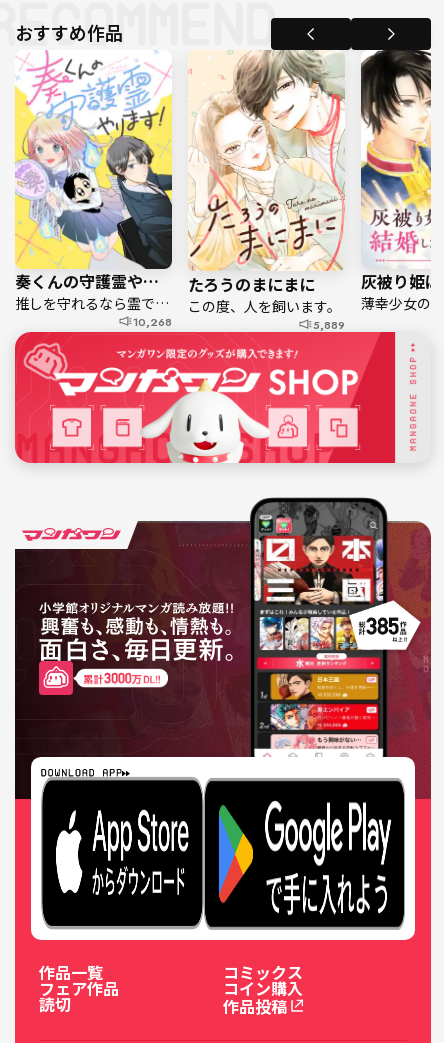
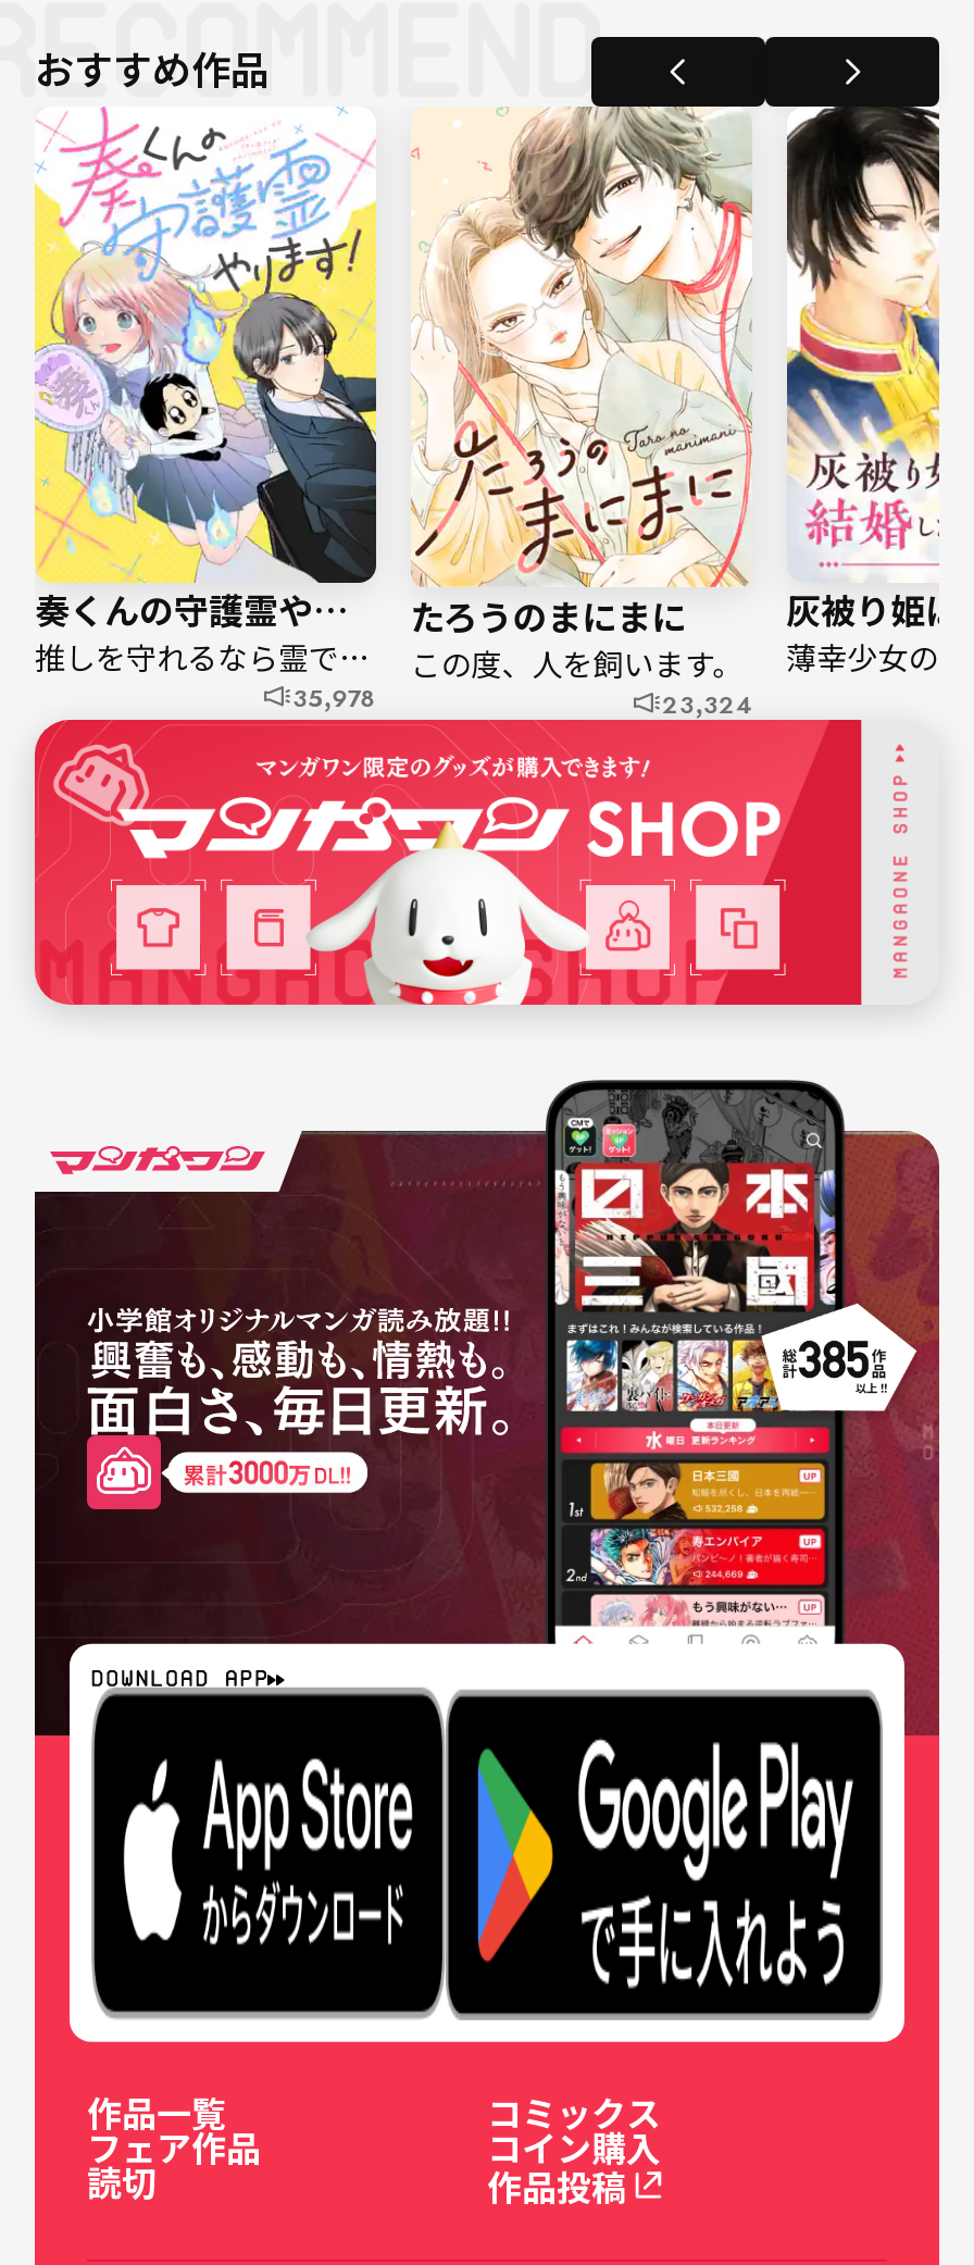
[133,313,172,329] 10,268 -> [293,679,376,714] 35,978
[313,316,345,332] 5,889 -> [662,685,751,720] 23,324

